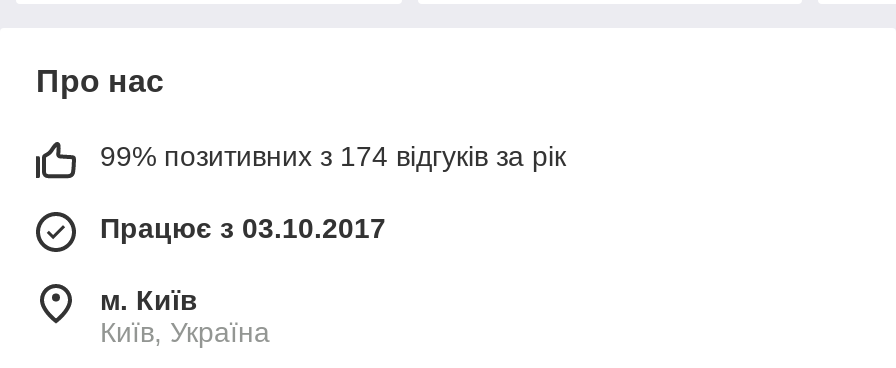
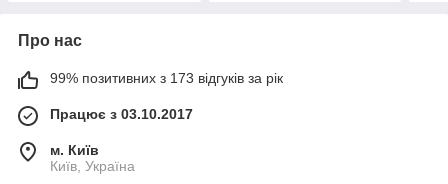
[100,140,566,172] 99% позитивних з 174 відгуків за рік -> [50,70,283,86] 99% позитивних з 173 відгуків за рік

